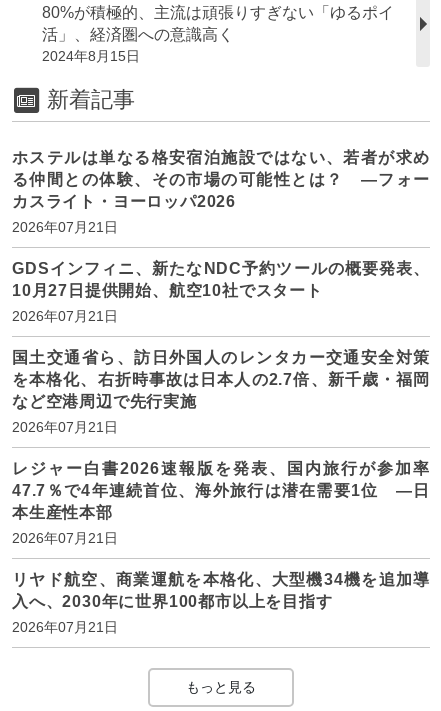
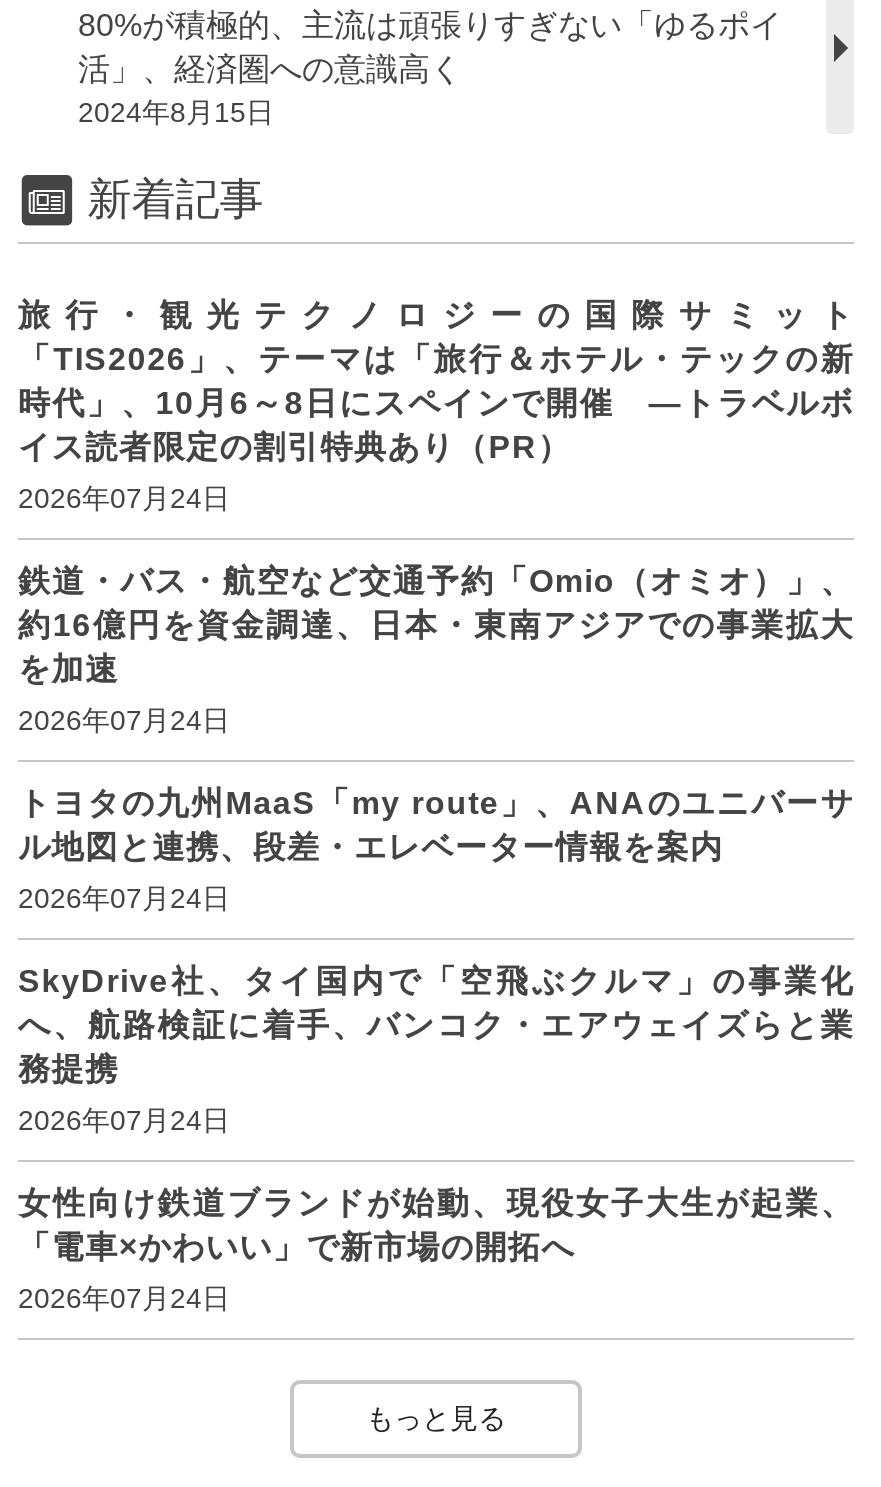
[12,149,430,210] ホステルは単なる格安宿泊施設ではない、若者が求め | る仲間との体験、その市場の可能性とは？ ―フォー | カスライト・ヨーロッパ2026 -> [18,298,854,464] 旅行・観光テクノロジーの国際サミット | 「TIS2026」、テーマは「旅行＆ホテル・テックの新 | 時代」、10月6～8日にスペインで開催 ―トラベルボ | イス読者限定の割引特典あり（PR）
[12,219,118,235] 2026年07月21日 -> [18,482,230,514] 2026年07月24日
[12,260,430,299] GDSインフィニ、新たなNDC予約ツールの概要発表、 | 10月27日提供開始、航空10社でスタート -> [18,564,854,686] 鉄道・バス・航空など交通予約「Omio（オミオ）」、 | 約16億円を資金調達、日本・東南アジアでの事業拡大 | を加速
[12,308,118,324] 2026年07月21日 -> [18,704,230,736] 2026年07月24日
[12,349,430,410] 国土交通省ら、訪日外国人のレンタカー交通安全対策 | を本格化、右折時事故は日本人の2.7倍、新千歳・福岡 | など空港周辺で先行実施 -> [18,786,854,864] トヨタの九州MaaS「my route」、ANAのユニバーサ | ル地図と連携、段差・エレベーター情報を案内
[12,419,118,435] 2026年07月21日 -> [18,882,230,914] 2026年07月24日
[12,460,430,521] レジャー白書2026速報版を発表、国内旅行が参加率 | 47.7％で4年連続首位、海外旅行は潜在需要1位 ―日 | 本生産性本部 -> [18,964,854,1086] SkyDrive社、タイ国内で「空飛ぶクルマ」の事業化 | へ、航路検証に着手、バンコク・エアウェイズらと業 | 務提携
[12,530,118,546] 2026年07月21日 -> [18,1104,230,1136] 2026年07月24日
[12,571,430,610] リヤド航空、商業運航を本格化、大型機34機を追加導 | 入へ、2030年に世界100都市以上を目指す -> [18,1186,854,1264] 女性向け鉄道ブランドが始動、現役女子大生が起業、 | 「電車×かわいい」で新市場の開拓へ
[12,619,118,635] 2026年07月21日 -> [18,1282,230,1314] 2026年07月24日

